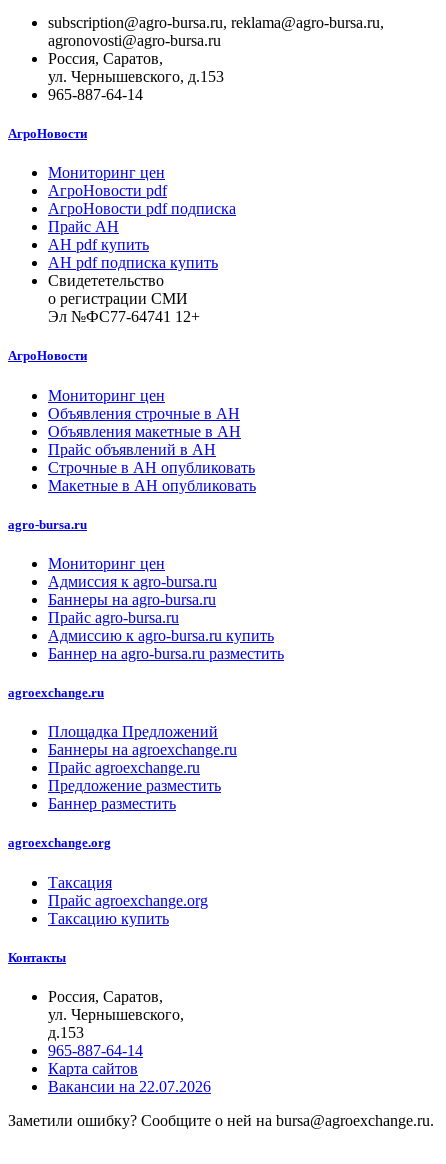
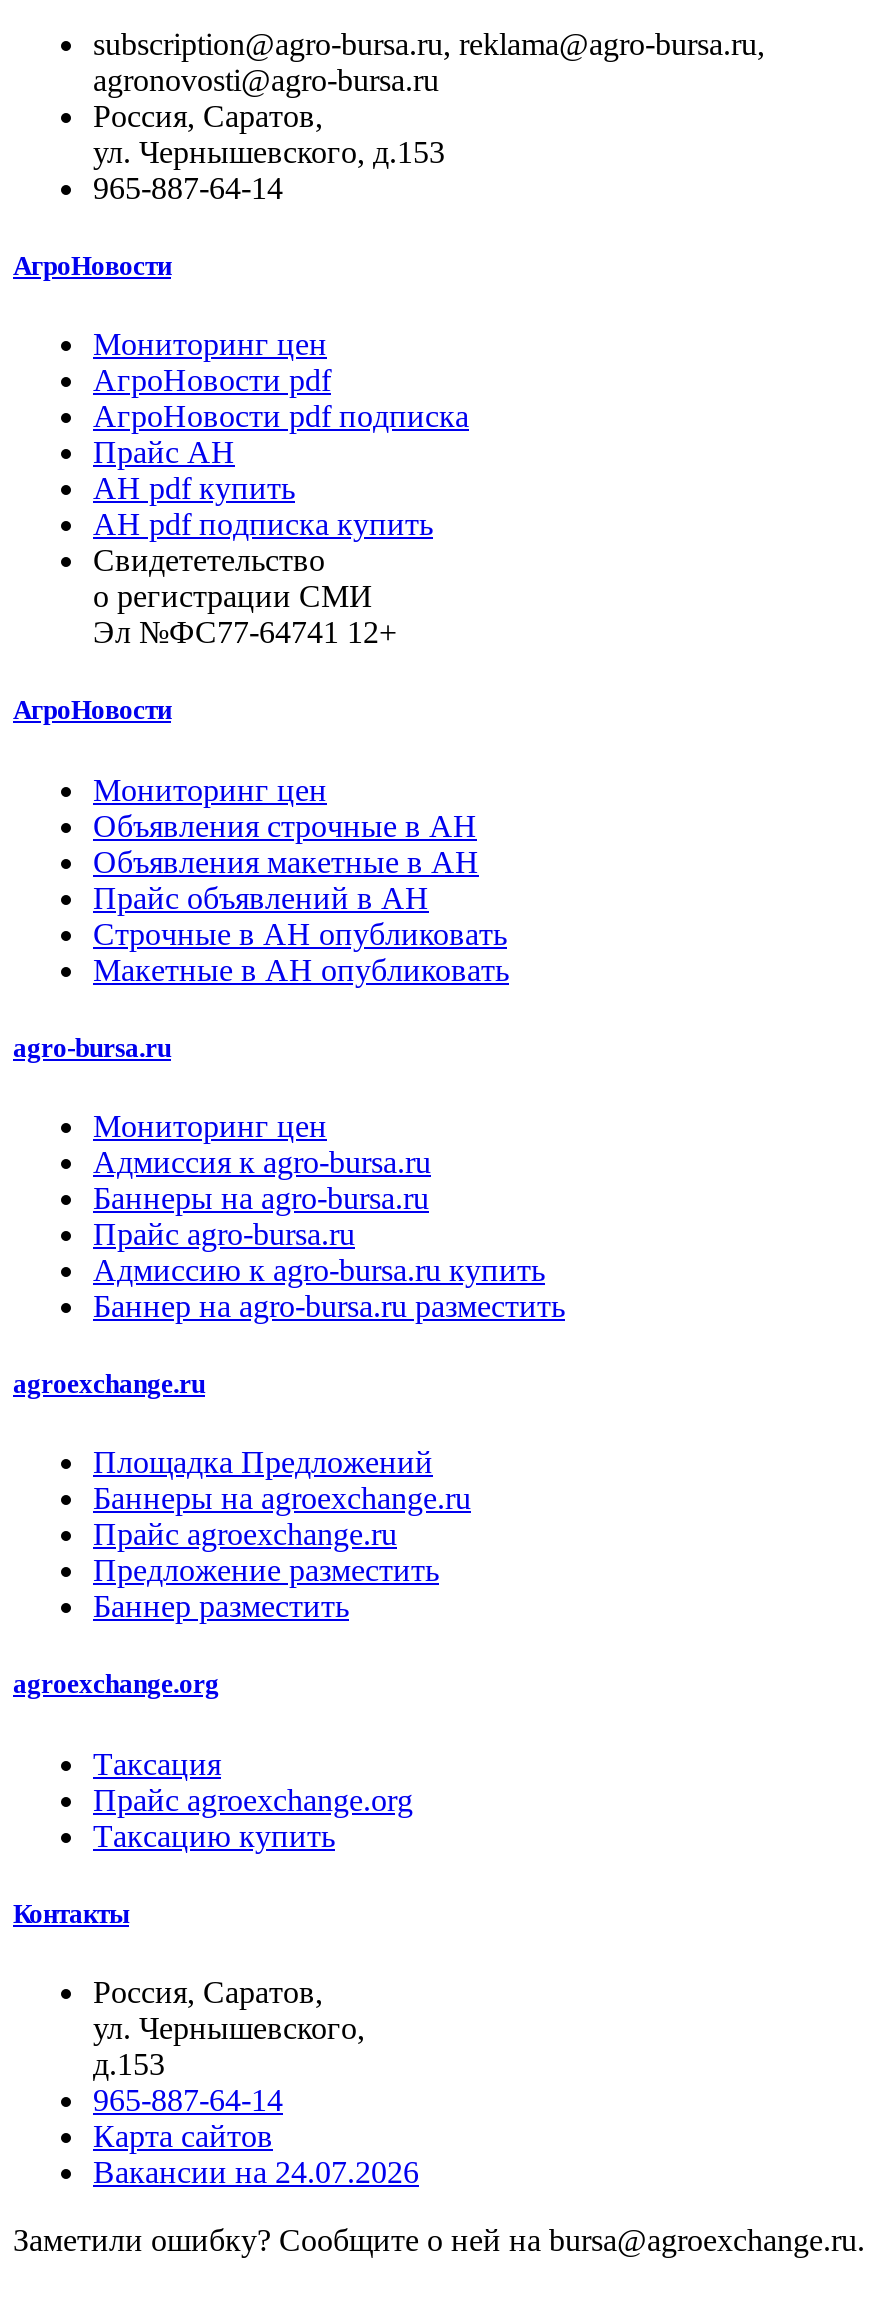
[48,1078,211,1095] Вакансии на 22.07.2026 -> [93,2155,419,2189] Вакансии на 24.07.2026

